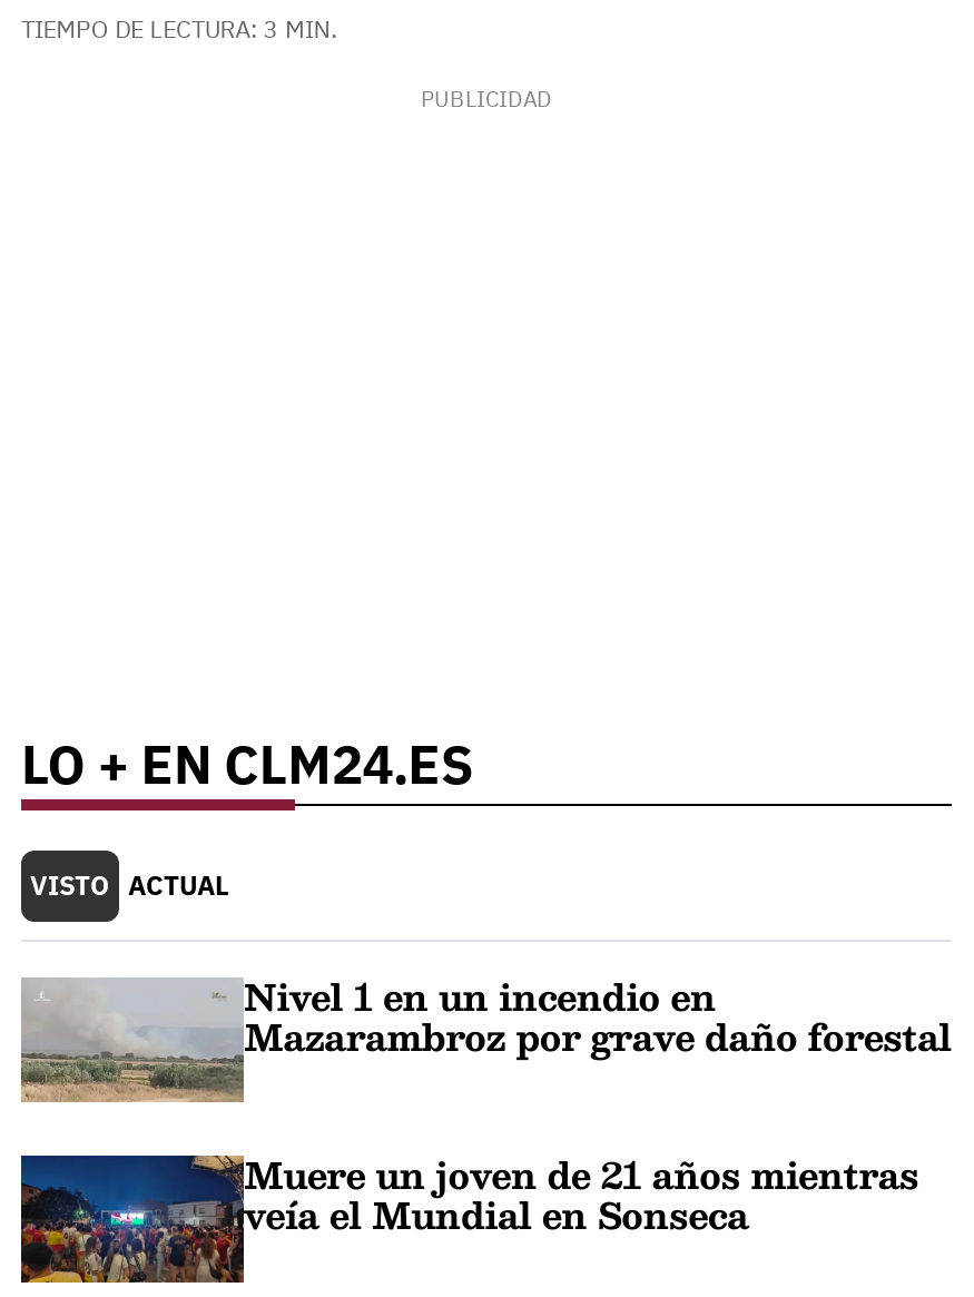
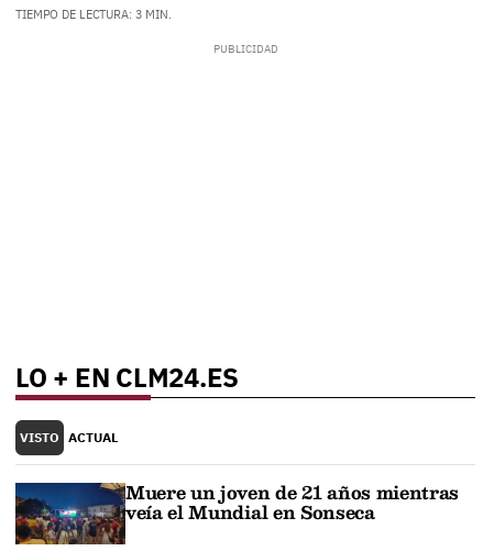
[19,966,951,1104] [image] | Nivel 1 en un incendio en | Mazarambroz por grave daño forestal -> none

